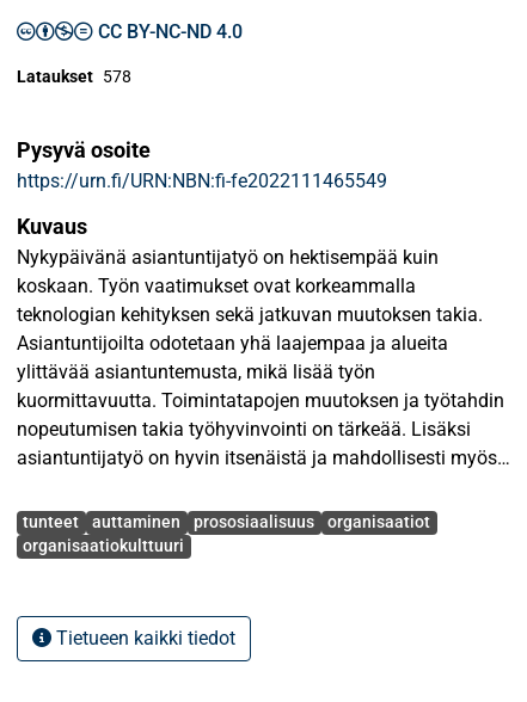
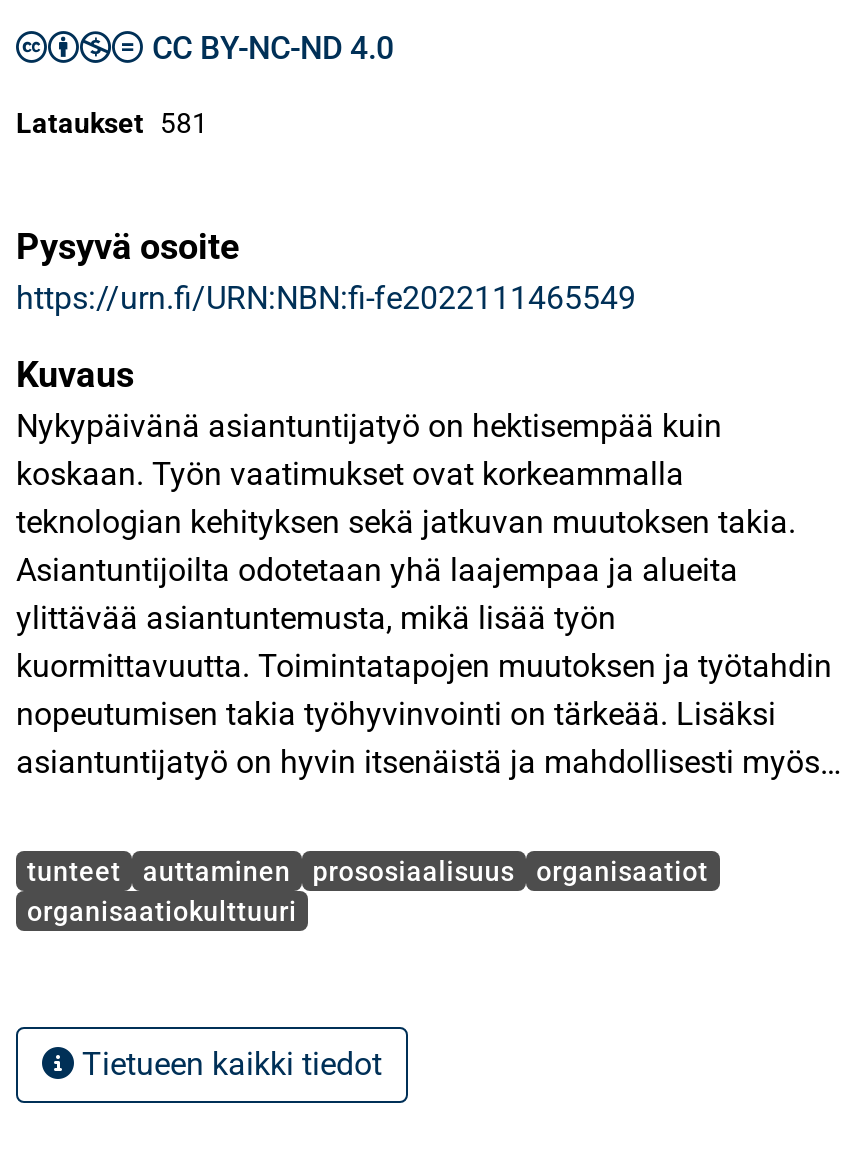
[17,67,131,86] Lataukset 578 -> [16,108,208,140] Lataukset 581

